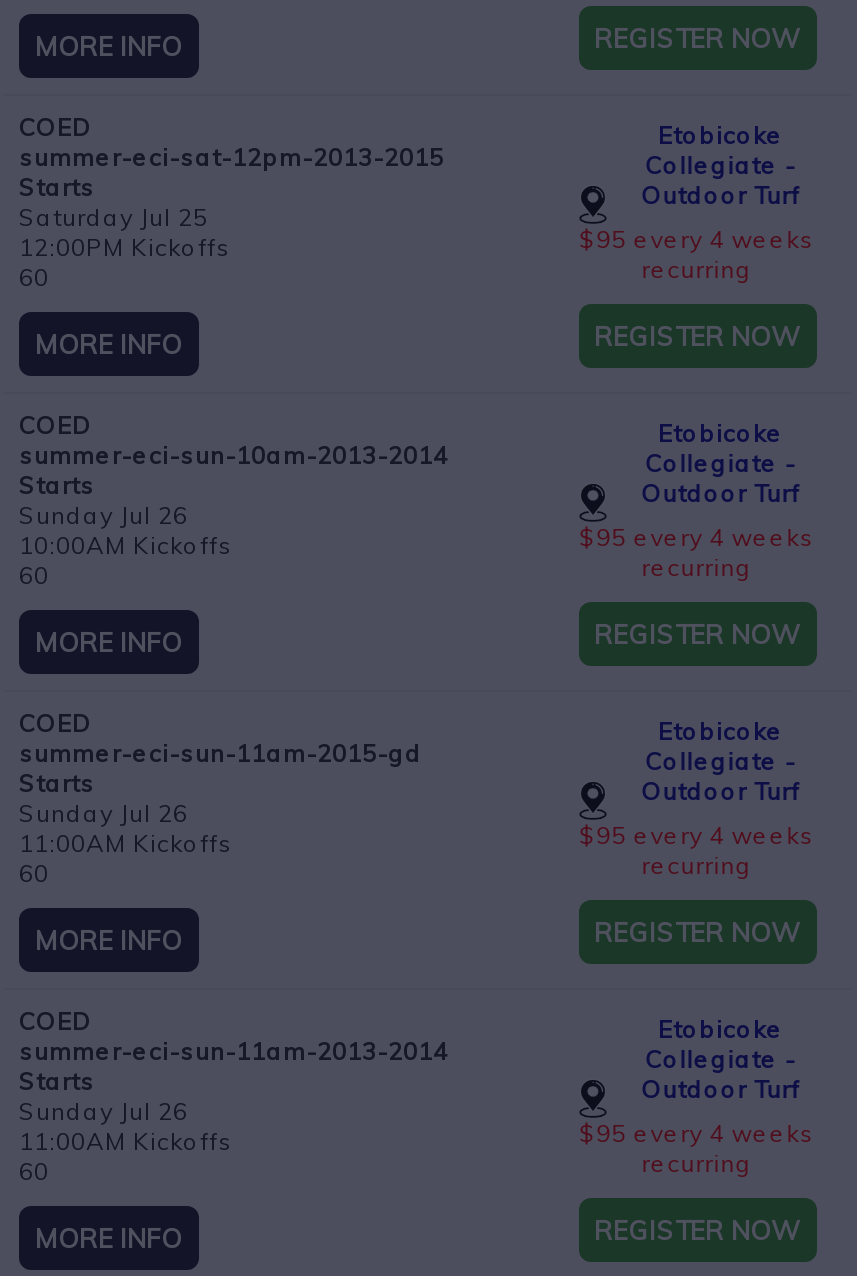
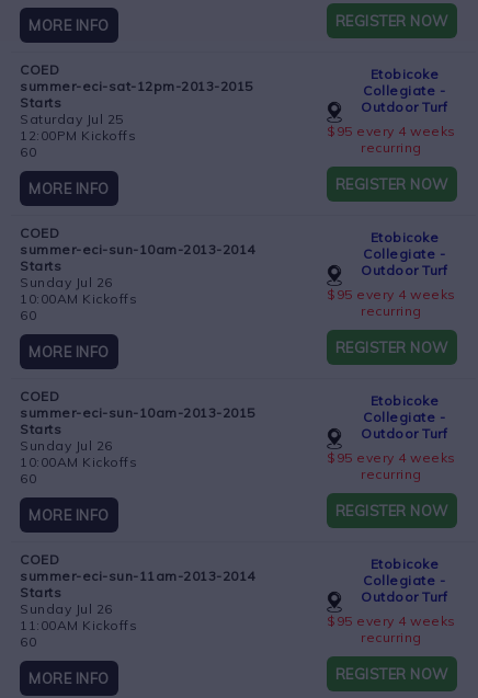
[19,738,422,768] summer-eci-sun-11am-2015-gd -> [20,404,255,421] summer-eci-sun-10am-2013-2015
[19,828,233,858] 11:00AM Kickoffs -> [20,454,137,470] 10:00AM Kickoffs

